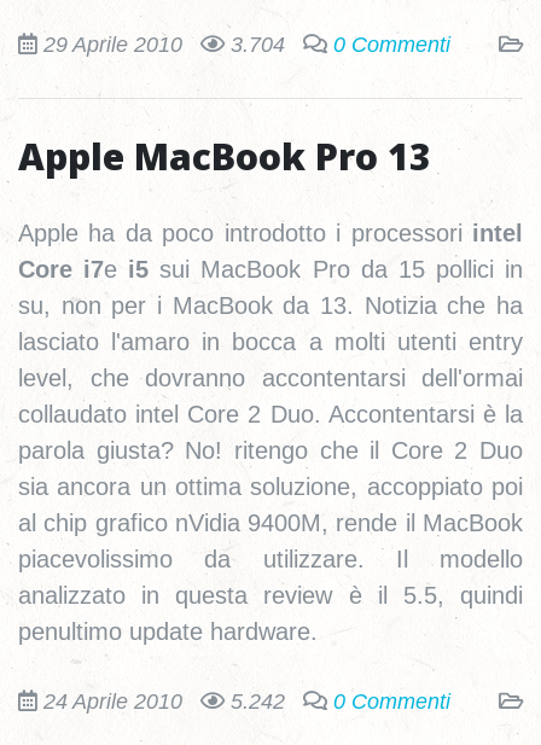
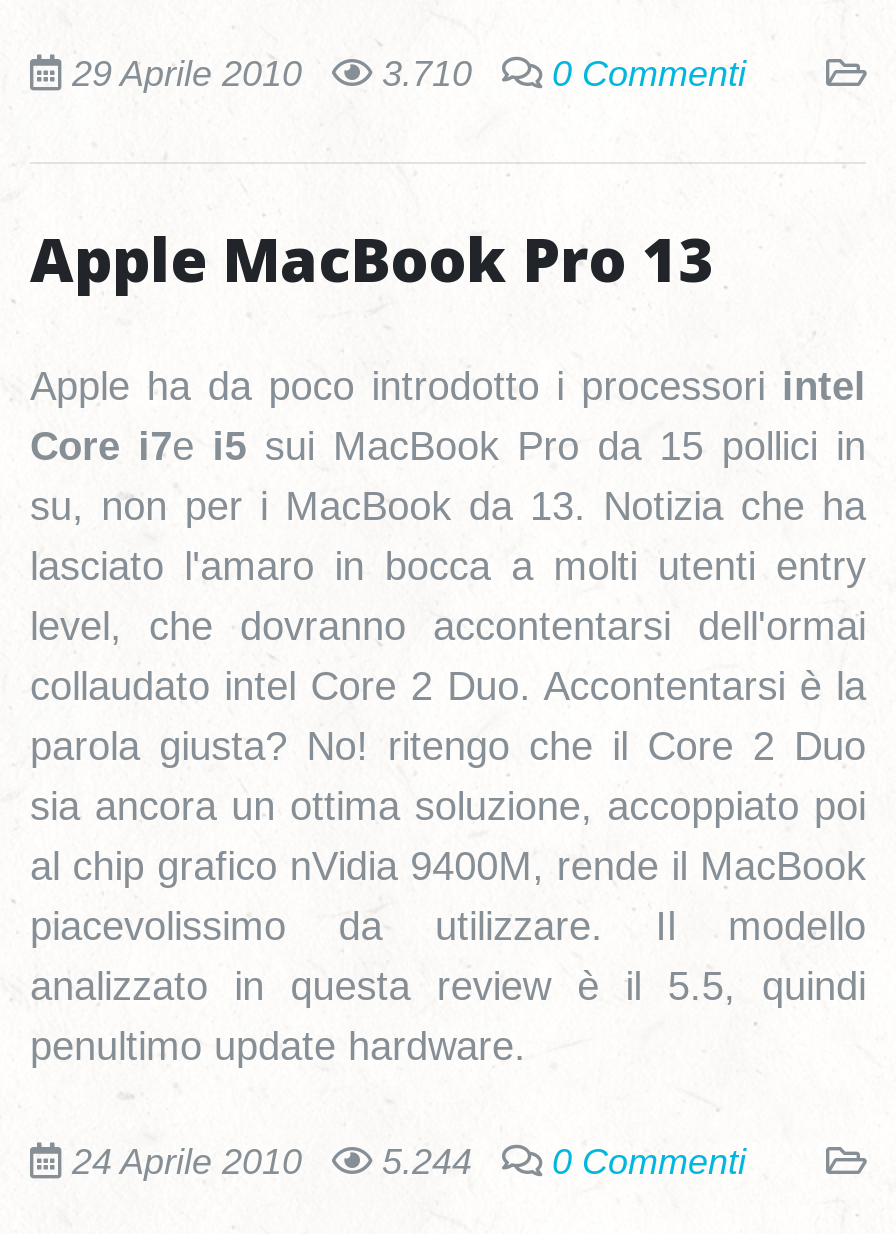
[37,33,450,57] 29 Aprile 2010 3.704 0 Commenti -> [62,54,746,94] 29 Aprile 2010 3.710 0 Commenti
[37,689,450,714] 24 Aprile 2010 5.242 0 Commenti -> [62,1142,746,1182] 24 Aprile 2010 5.244 0 Commenti

